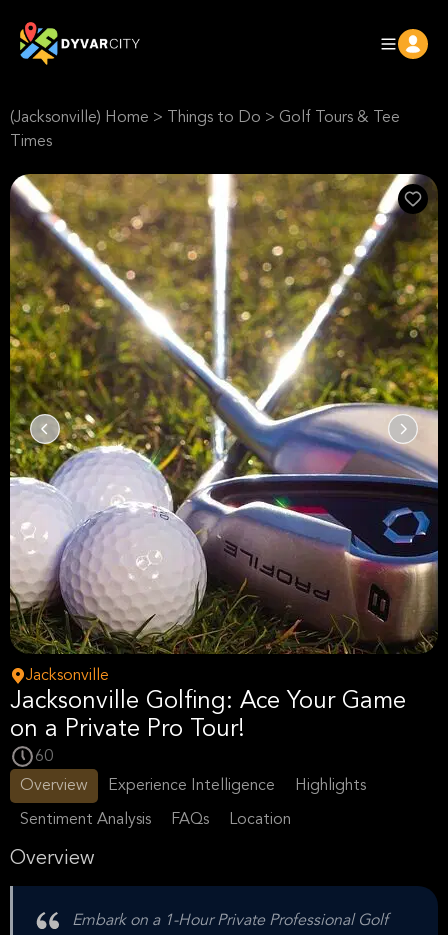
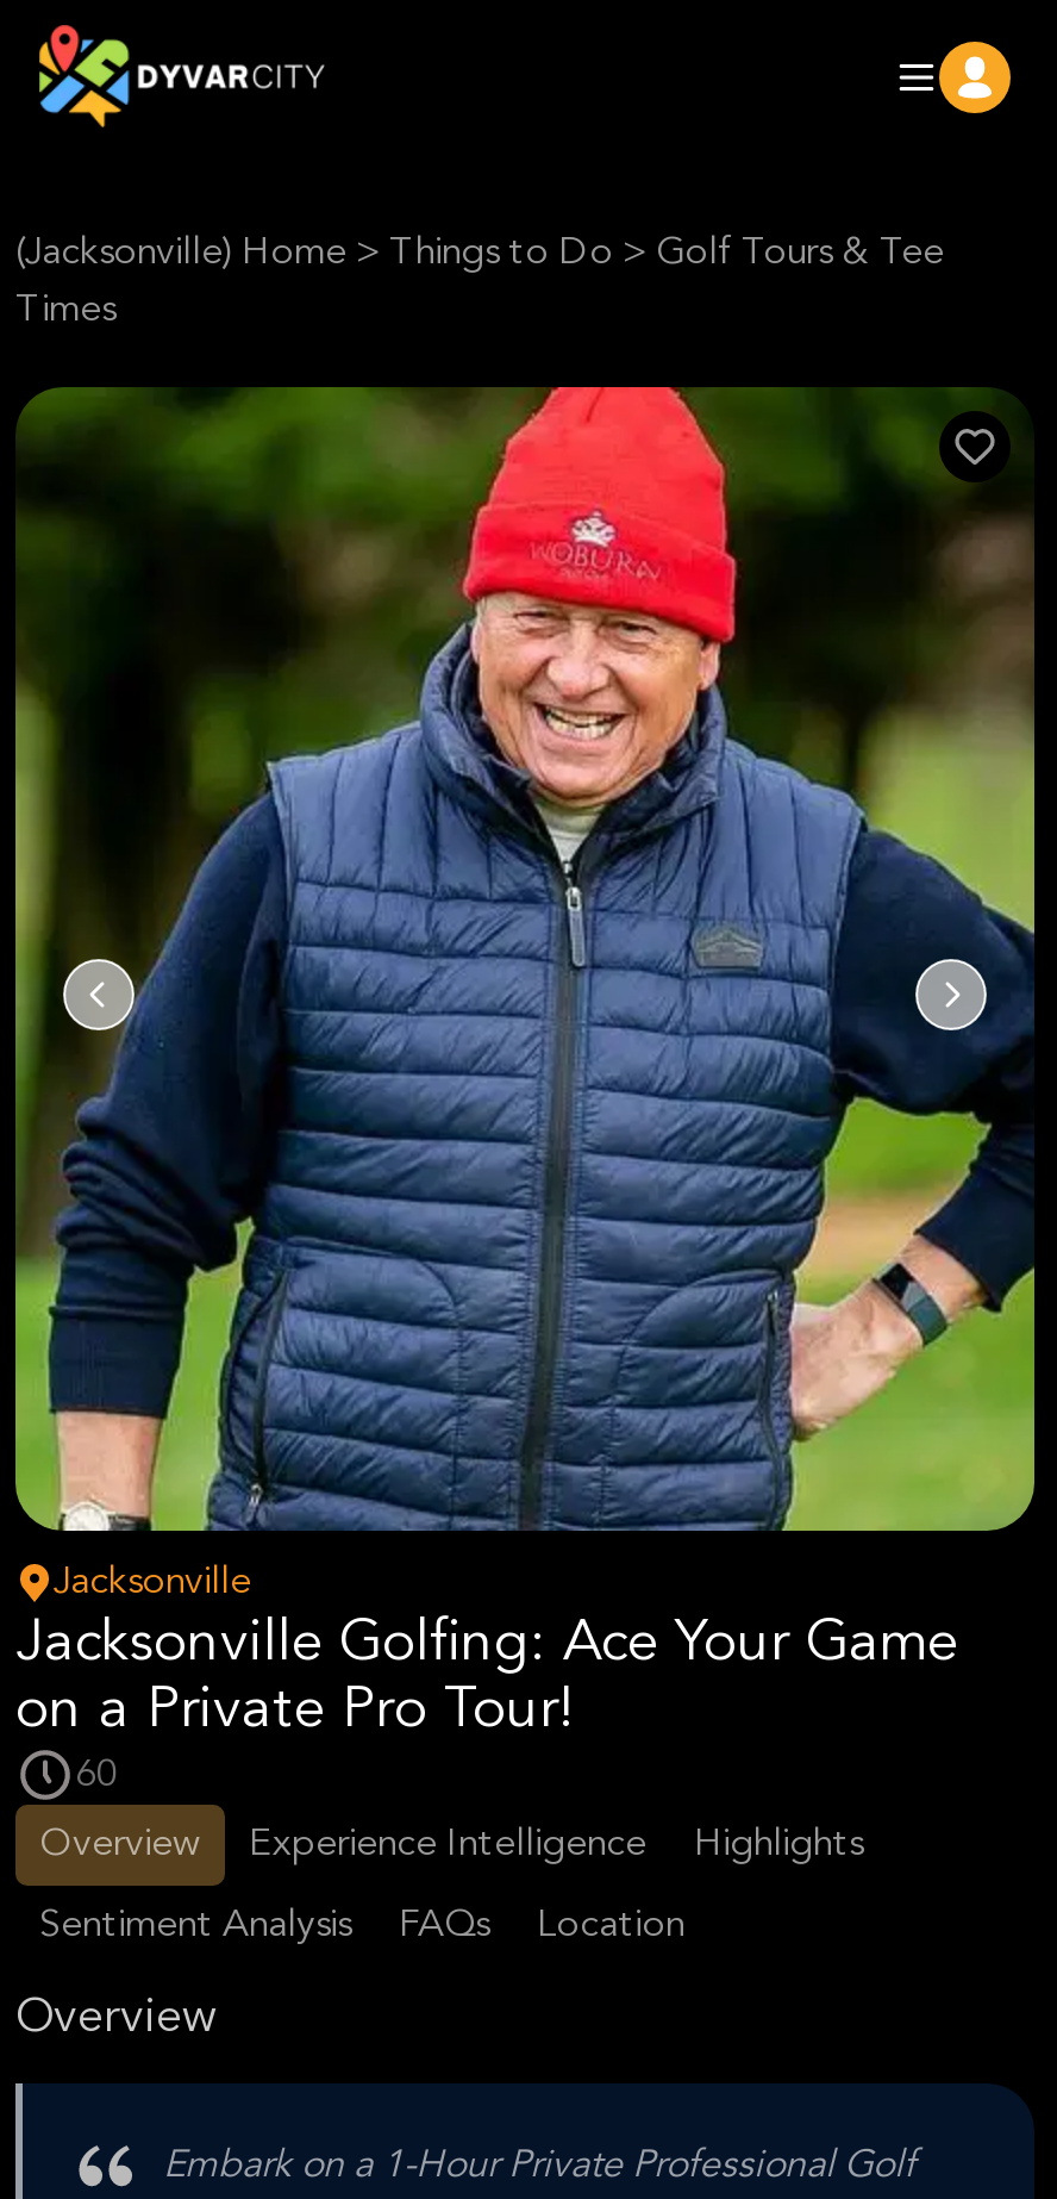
[9,173,439,654] [image] -> [13,385,1037,1533] [image]

